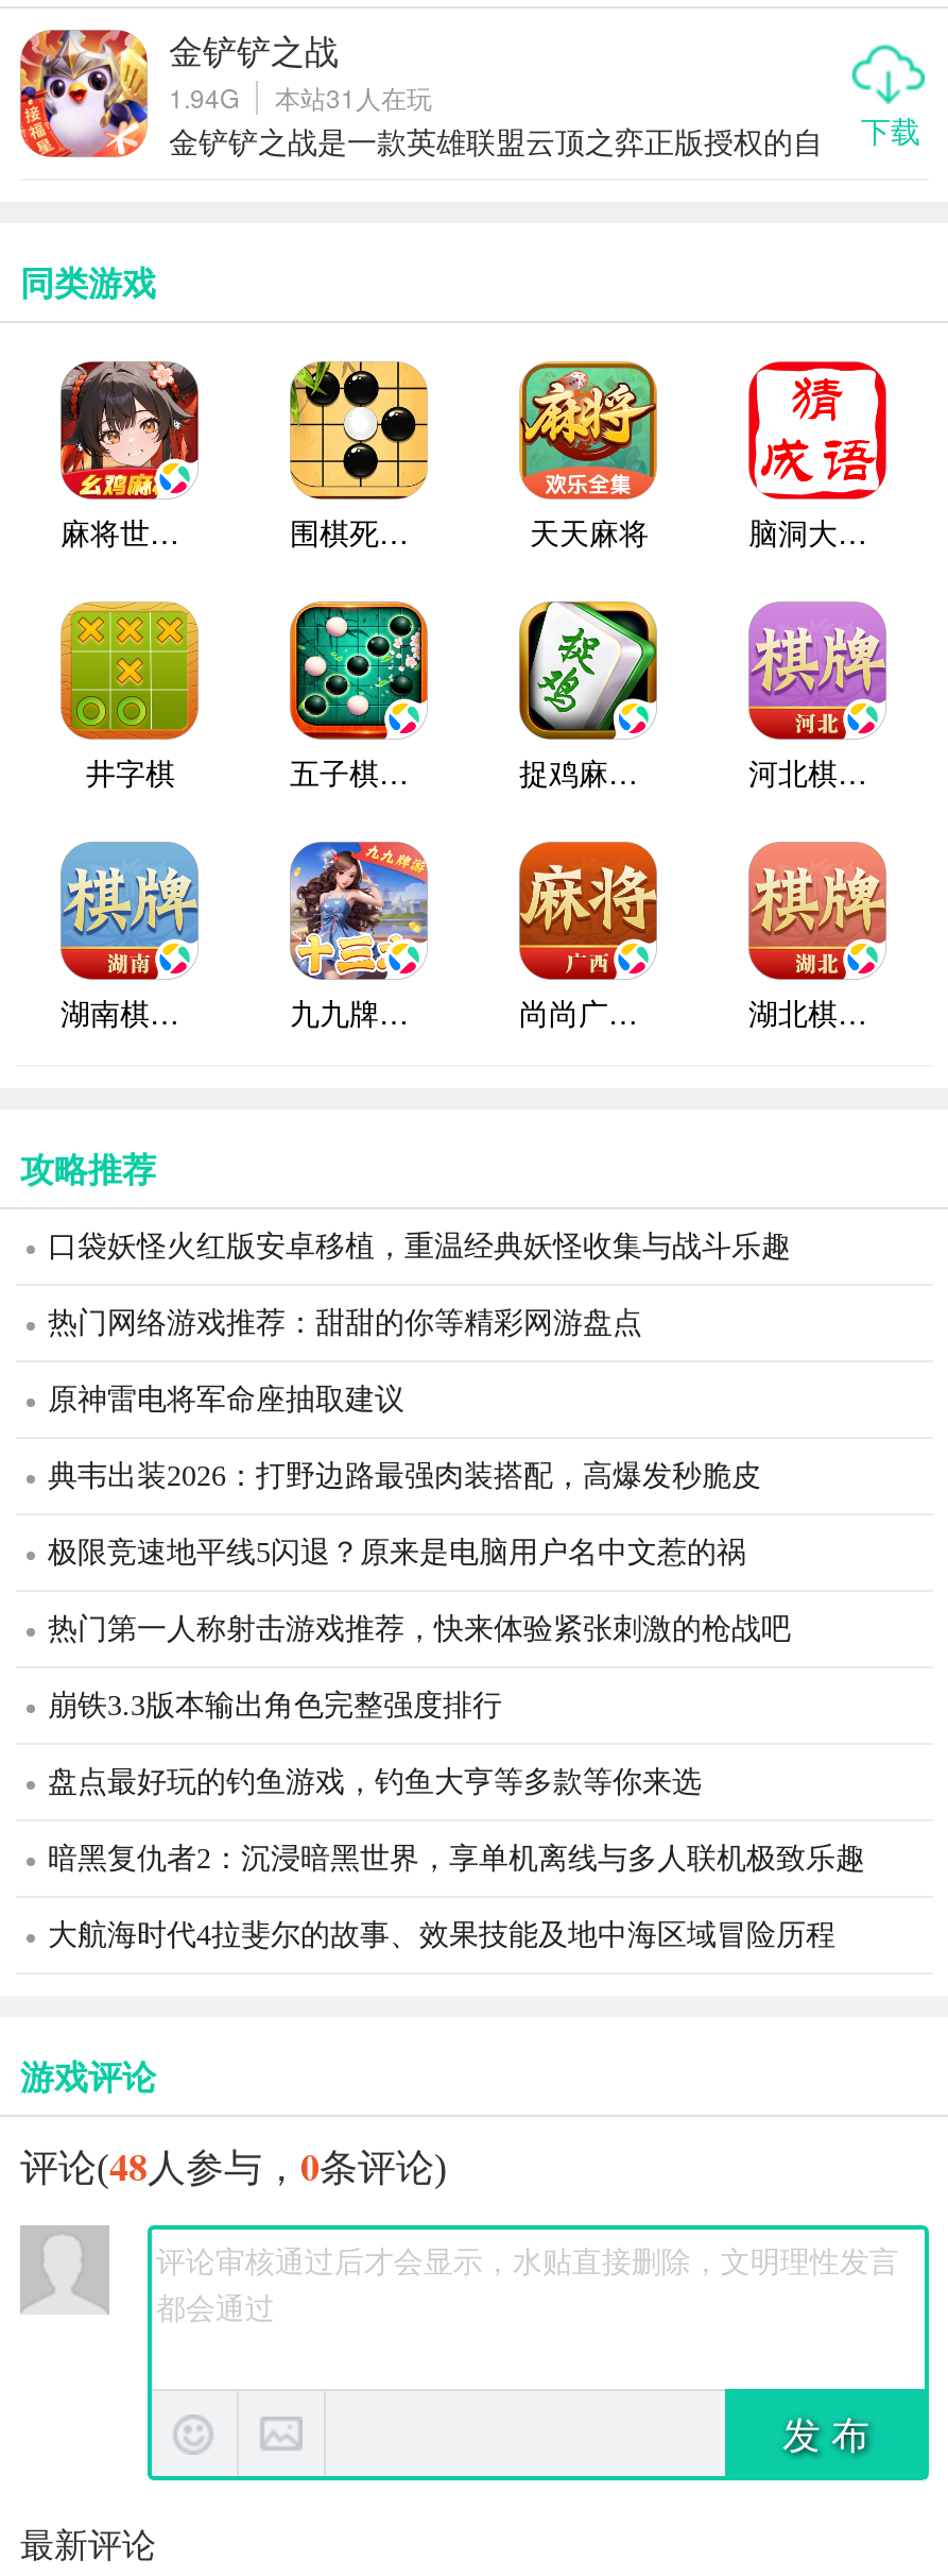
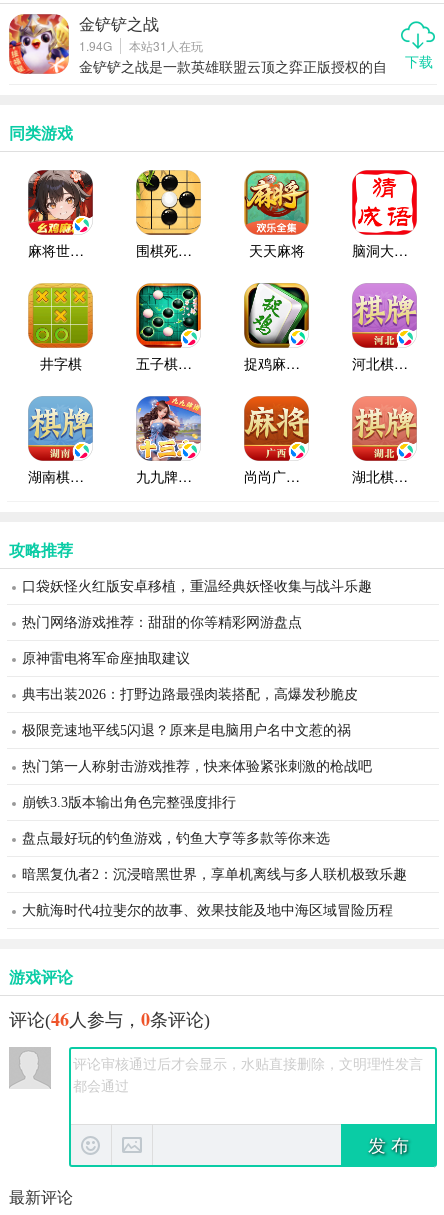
[20,2139,447,2194] 评论(48人参与，0条评论) -> [9,1006,210,1032] 评论(46人参与，0条评论)

